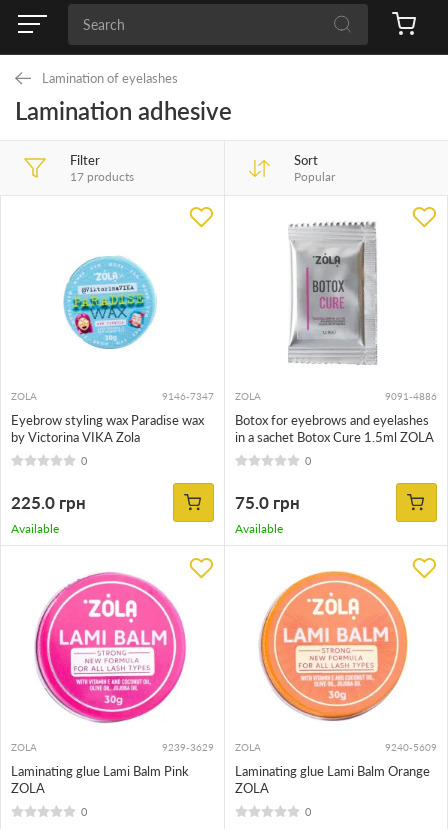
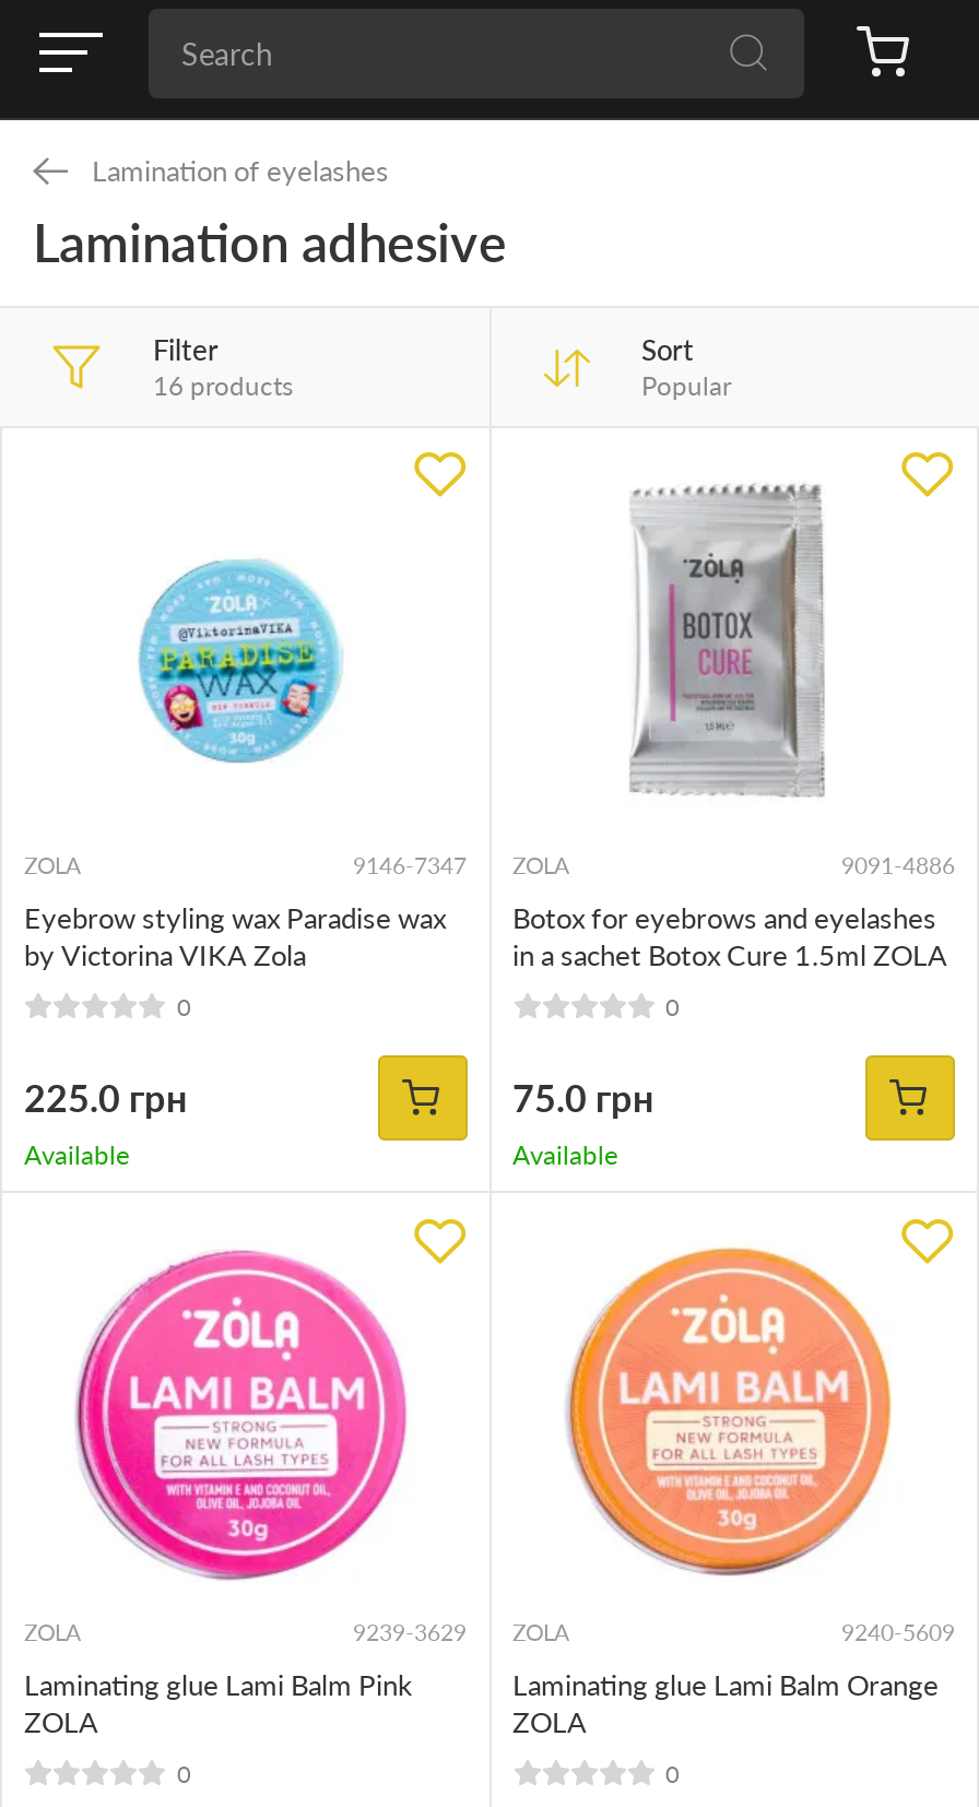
[70,169,134,184] 17 products -> [153,369,293,402] 16 products

